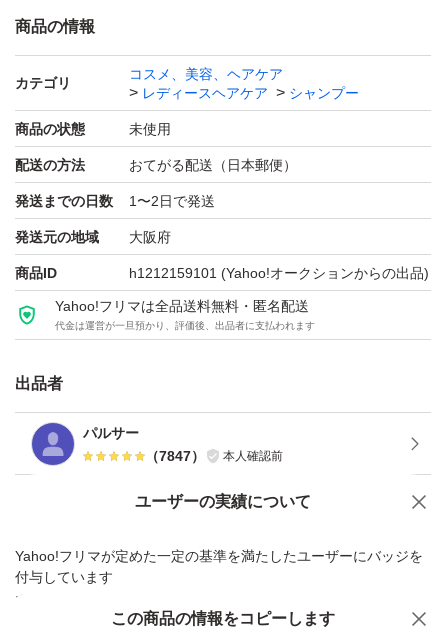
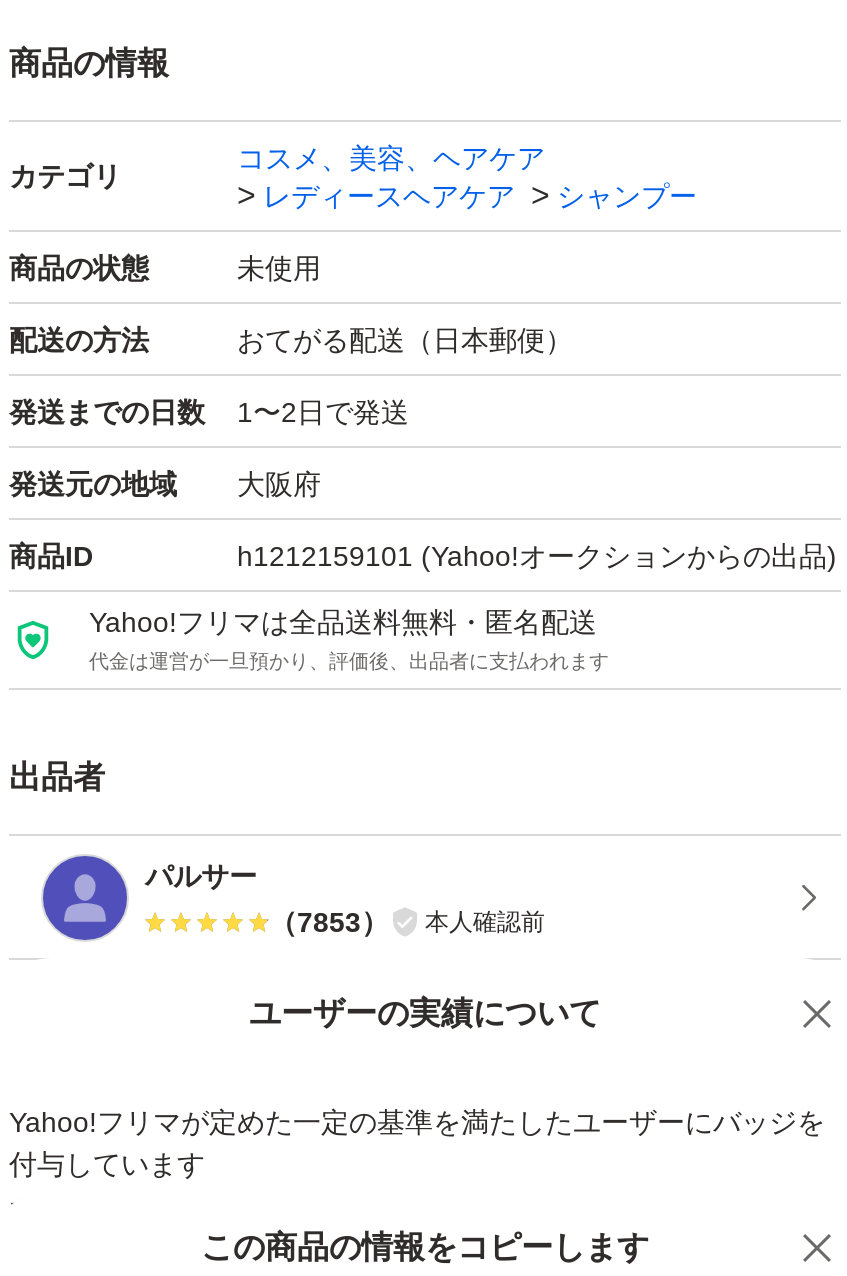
[145,448,283,464] （7847） 本人確認前 -> [269,906,545,938] （7853） 本人確認前

